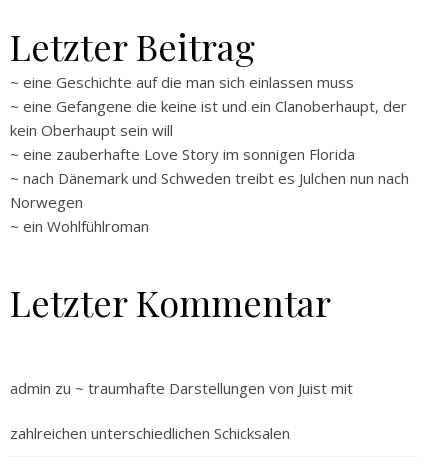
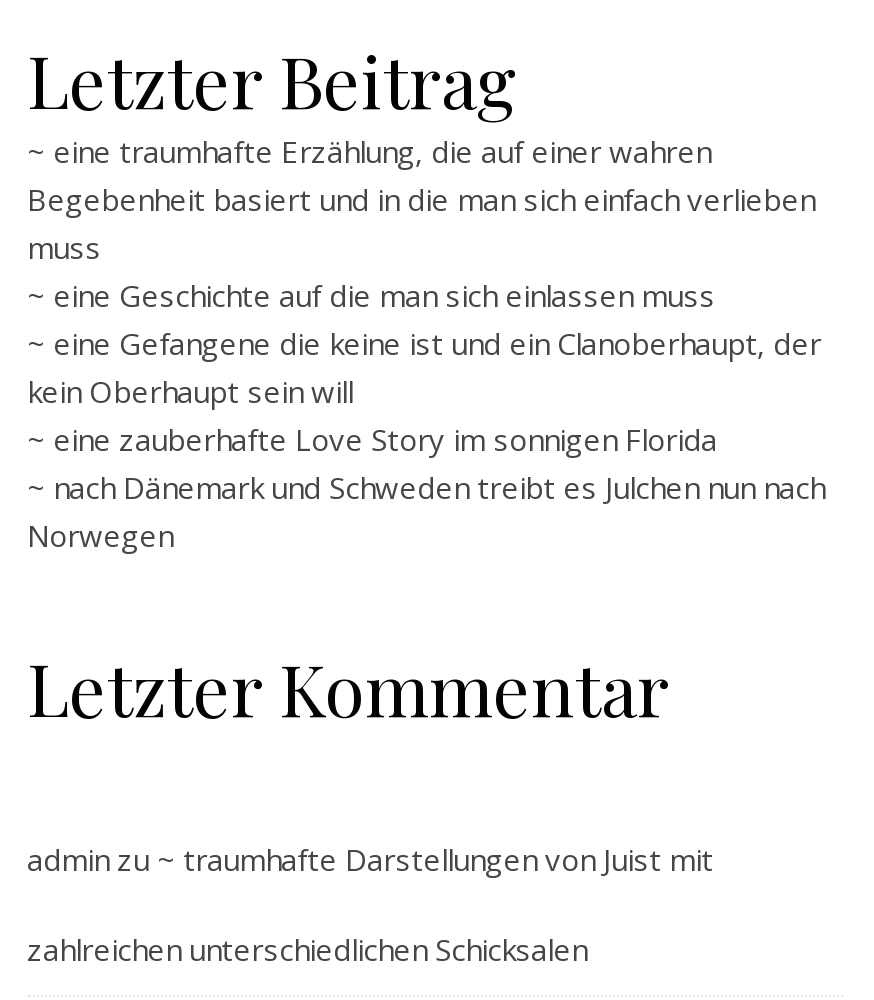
none -> [27,131,815,267] ~ eine traumhafte Erzählung, die auf einer wahren | Begebenheit basiert und in die man sich einfach verlieben | muss
moved [10,72,409,212] -> [27,275,825,555]: ~ eine Geschichte auf die man sich einlassen muss | ~ eine Gefangene die keine ist und ein Clanoberhaupt, der | kein Oberhaupt sein will | ~ eine zauberhafte Love Story im sonnigen Florida | ~ nach Dänemark und Schweden treibt es Julchen nun nach | Norwegen
[10,216,149,236] ~ ein Wohlfühlroman -> none

